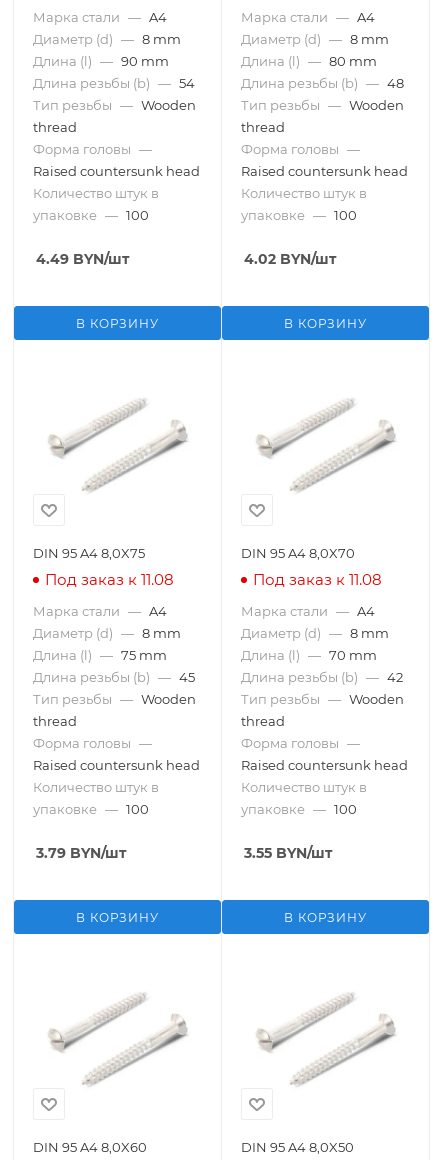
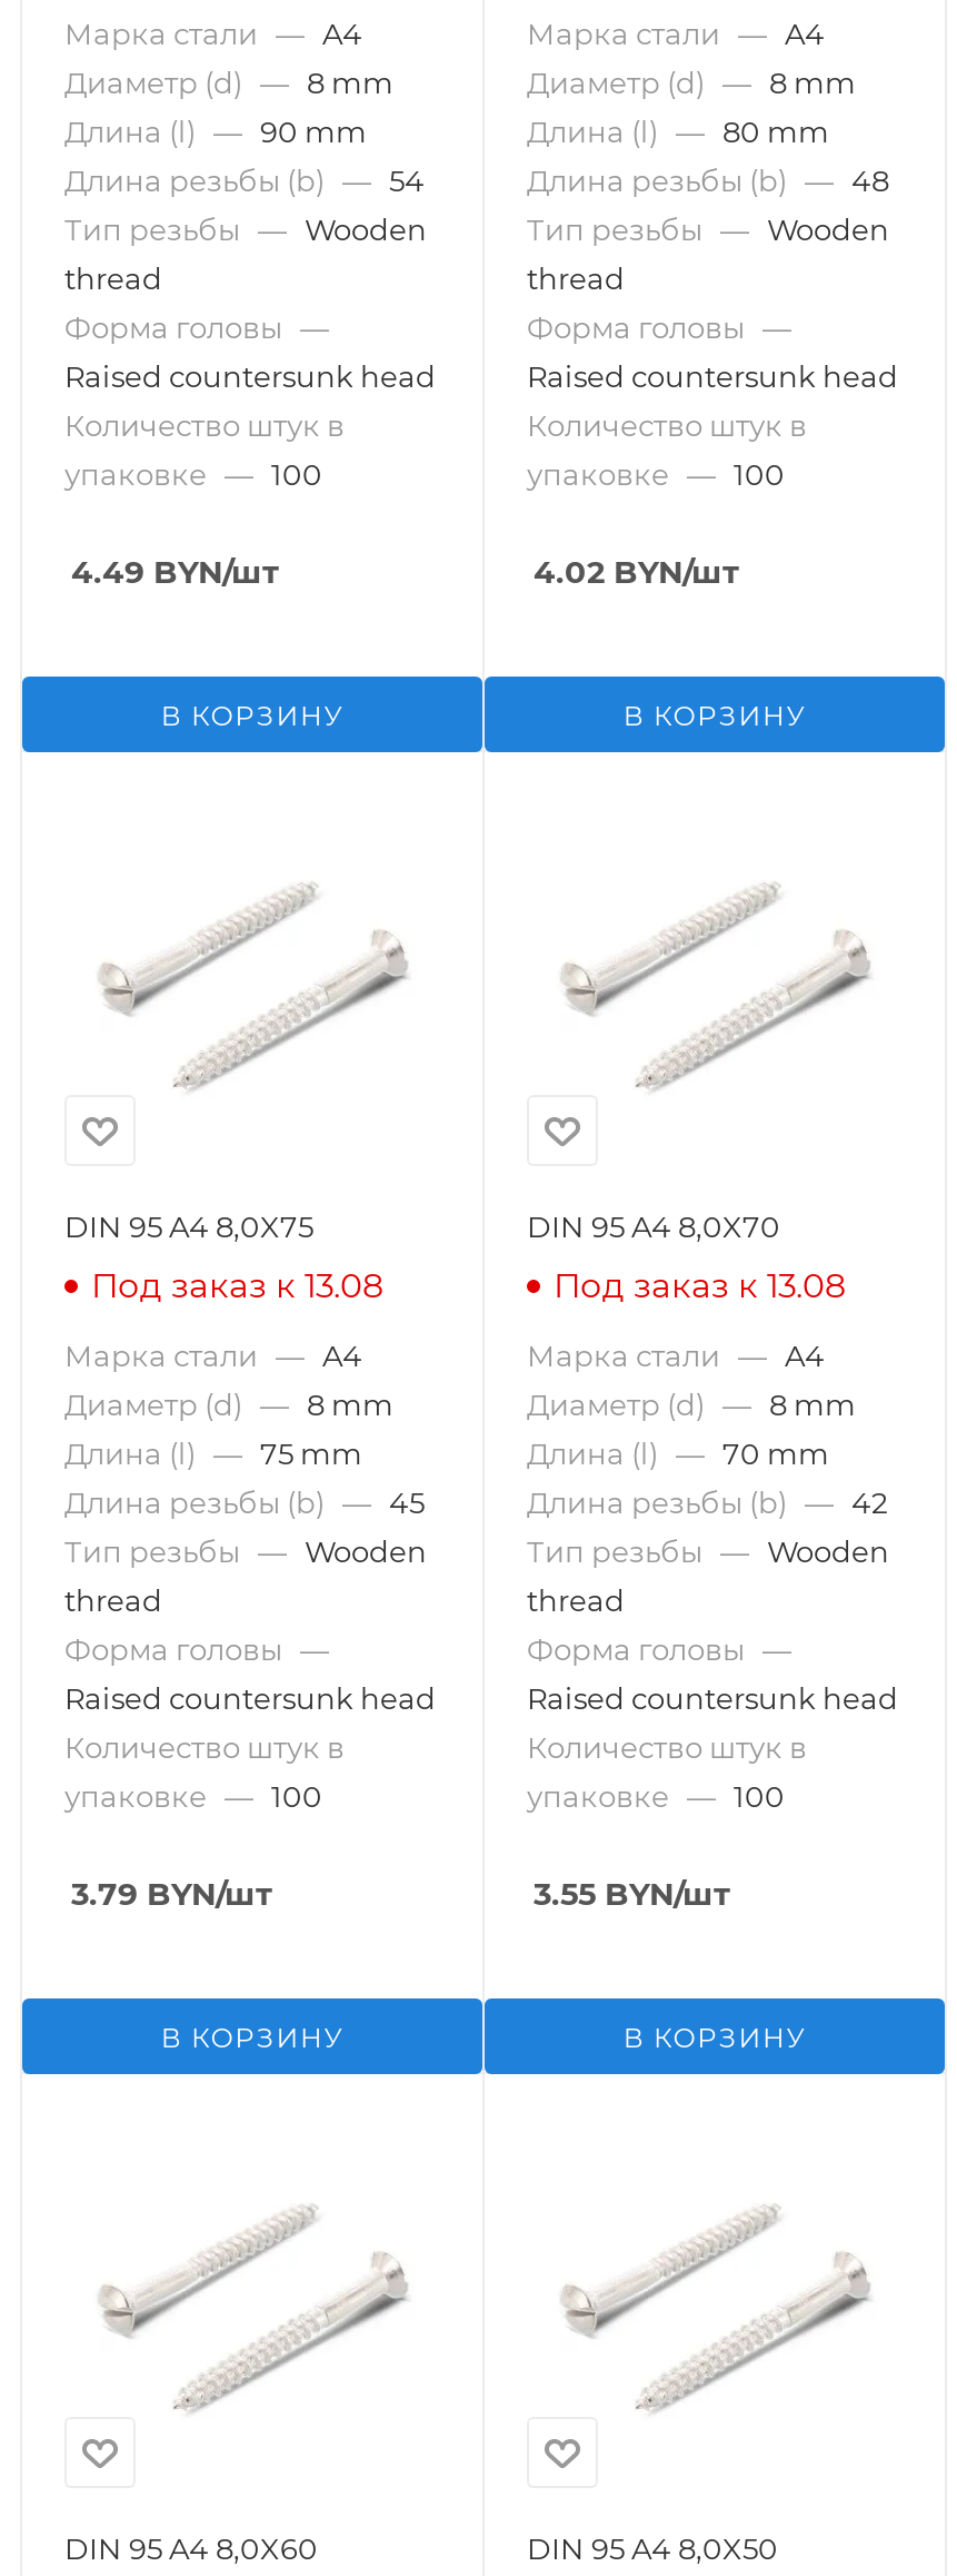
[45,570,174,589] Под заказ к 11.08 -> [91,1264,385,1307] Под заказ к 13.08
[253,570,382,589] Под заказ к 11.08 -> [554,1264,847,1307] Под заказ к 13.08

